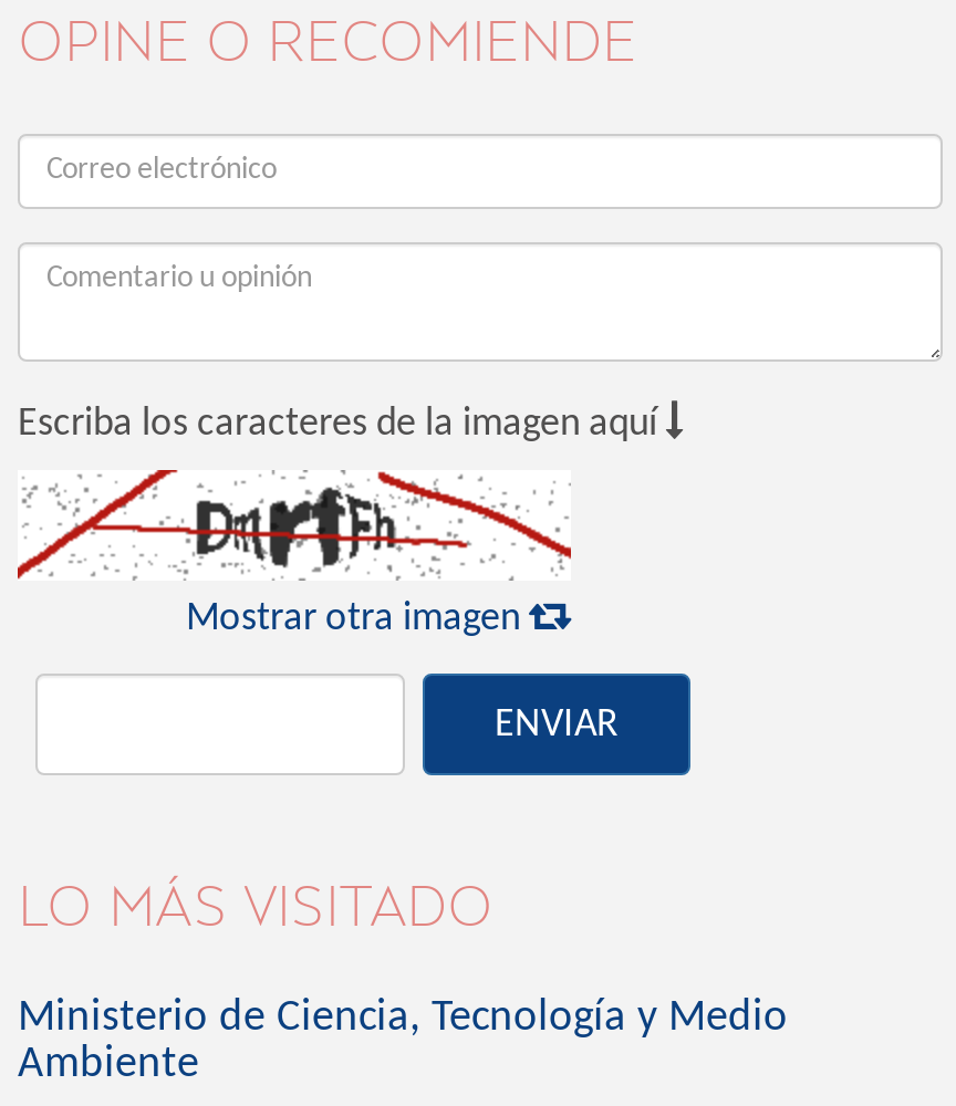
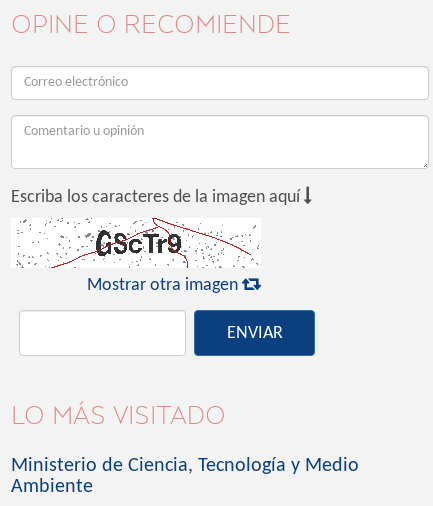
[15,468,573,581] [image] -> [11,217,261,269] [image]

